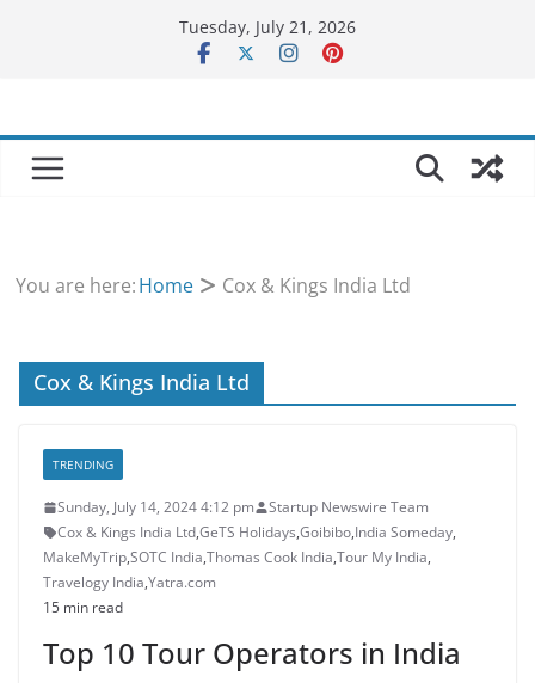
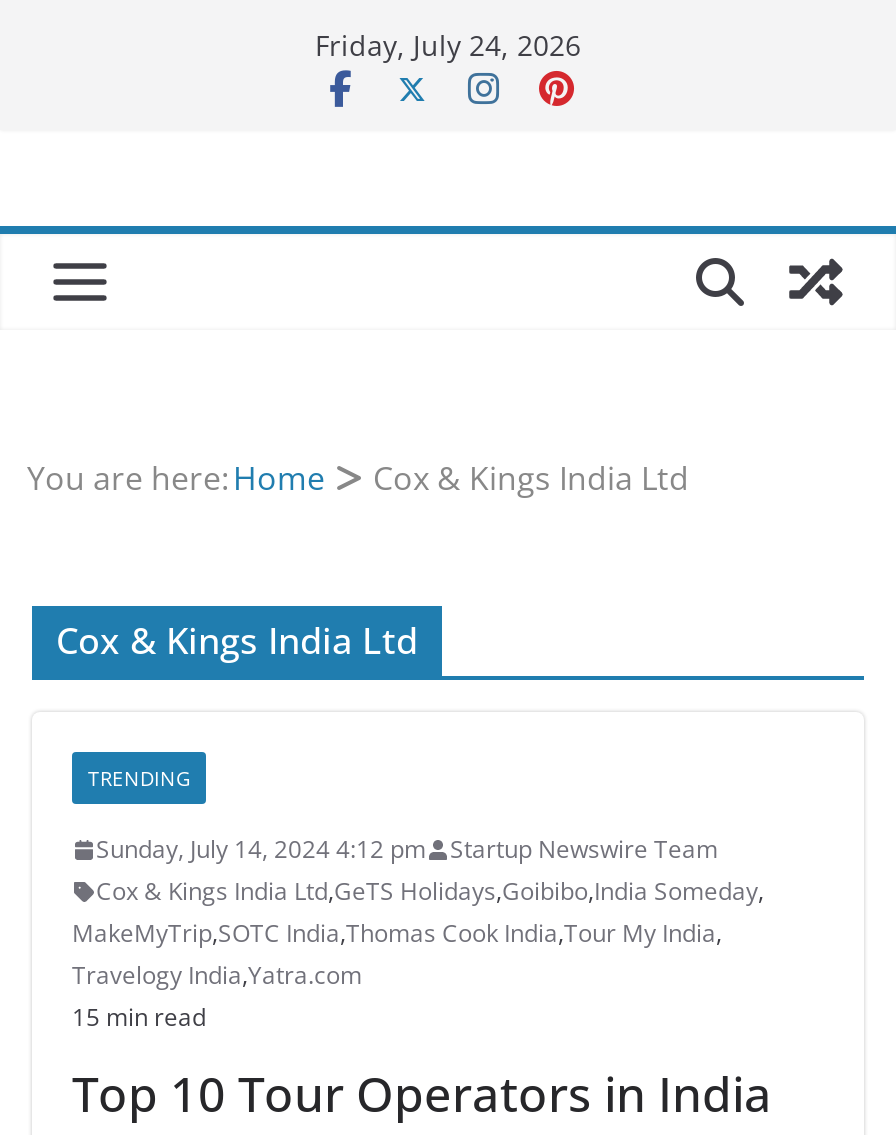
[179,16,356,38] Tuesday, July 21, 2026 -> [315,26,581,64] Friday, July 24, 2026

